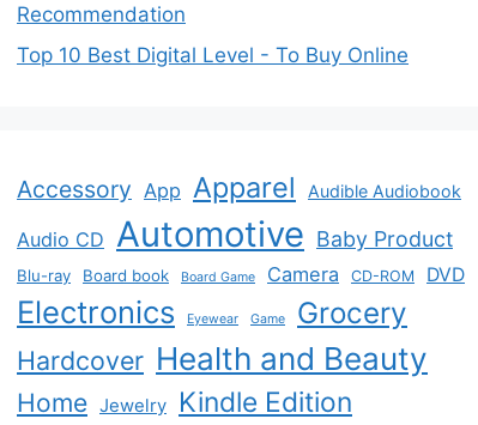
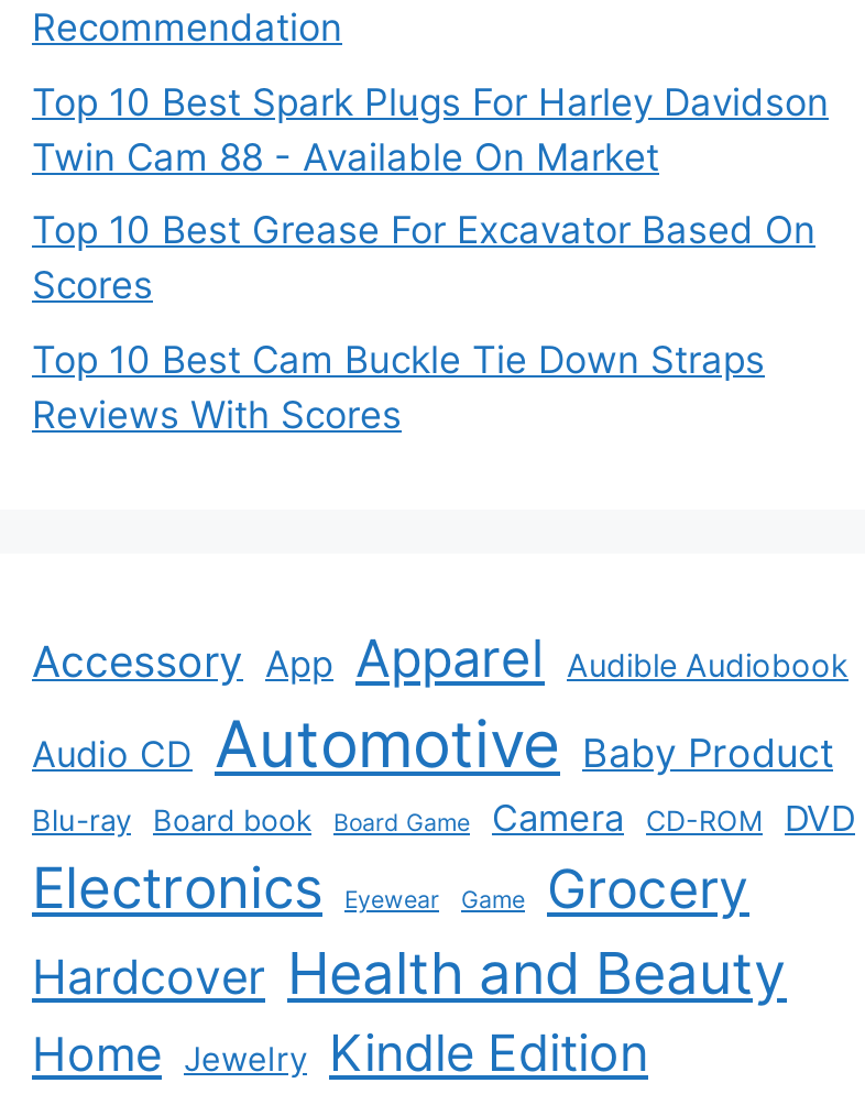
[17,43,409,67] Top 10 Best Digital Level - To Buy Online -> [32,79,829,436] Top 10 Best Spark Plugs For Harley Davidson | Twin Cam 88 - Available On Market | Top 10 Best Grease For Excavator Based On | Scores | Top 10 Best Cam Buckle Tie Down Straps | Reviews With Scores

